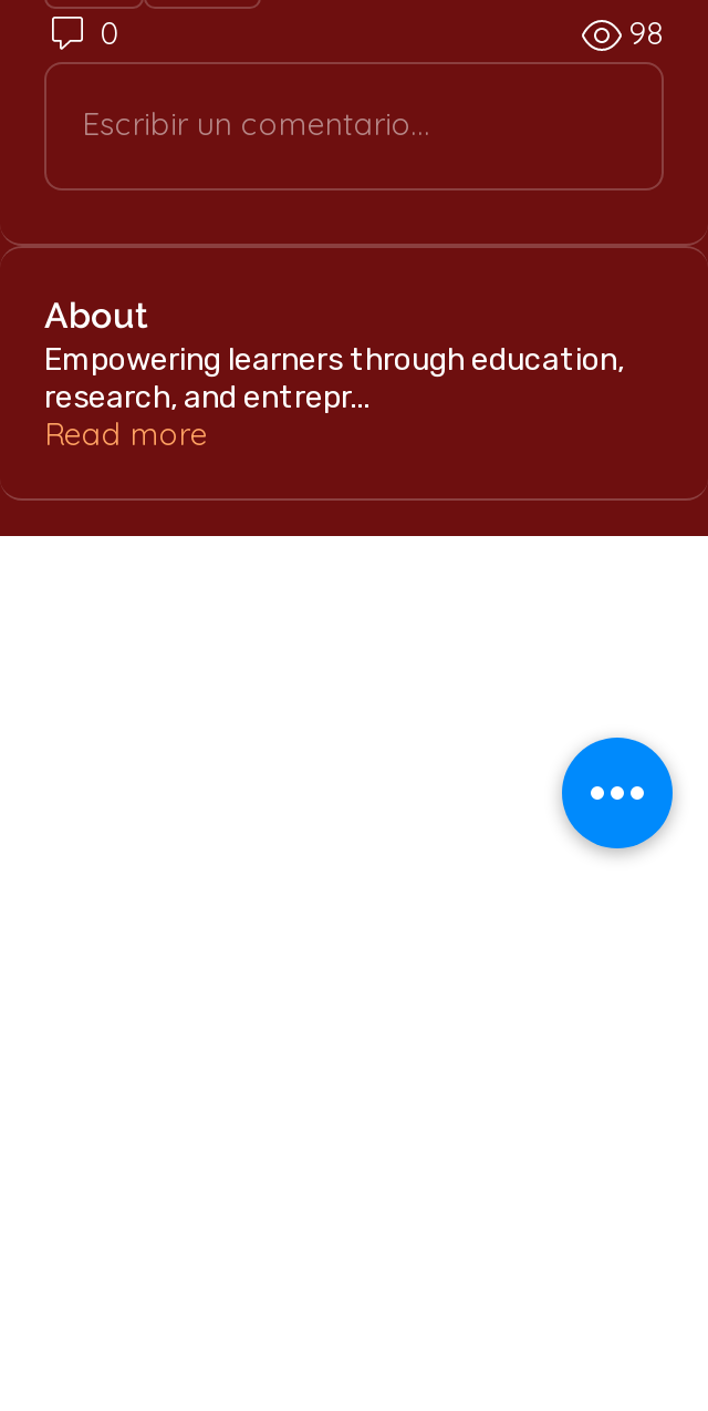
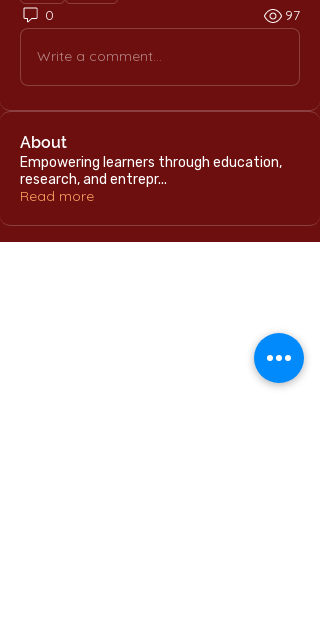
[628,13,664,53] 98 -> [285,6,300,24] 97
[82,104,431,144] Escribir un comentario... -> [37,47,162,65] Write a comment...

